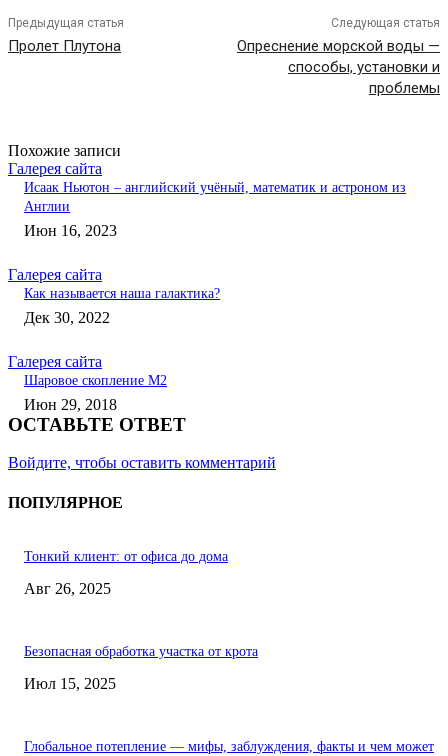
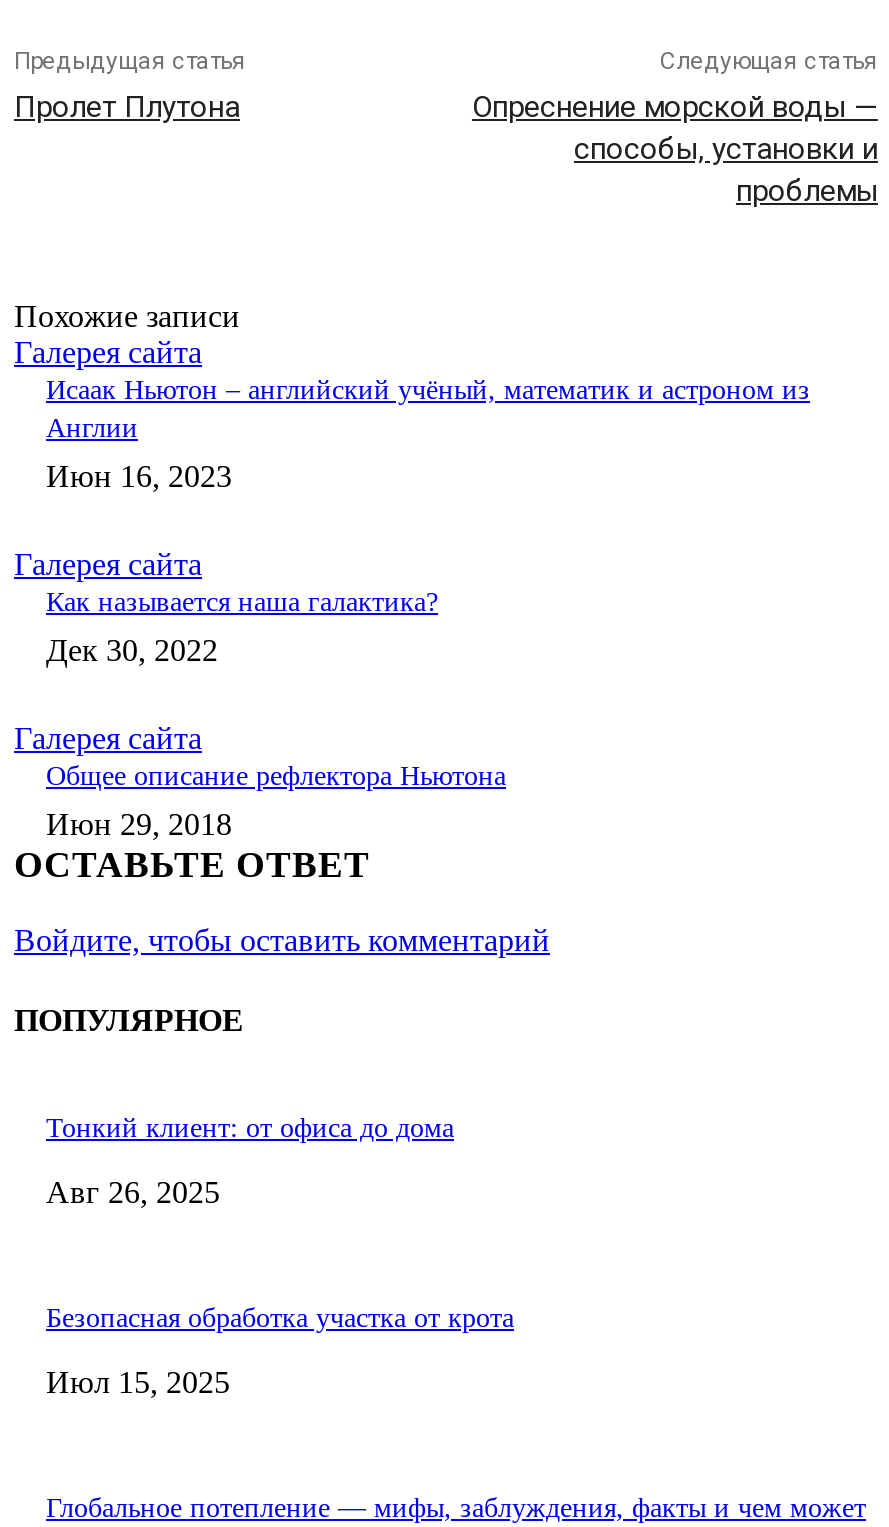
[24,373,167,388] Шаровое скопление М2 -> [46,760,506,790] Общее описание рефлектора Ньютона

